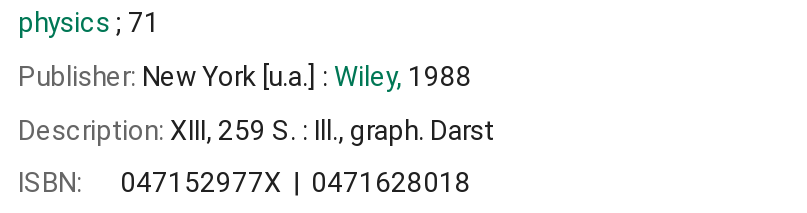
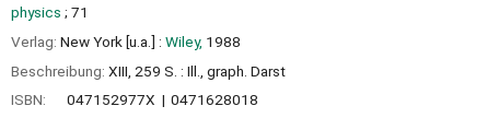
[18,59,472,91] Publisher: New York [u.a.] : Wiley, 1988 -> [11,32,241,50] Verlag: New York [u.a.] : Wiley, 1988
[18,113,494,145] Description: XIII, 259 S. : Ill., graph. Darst -> [11,62,286,79] Beschreibung: XIII, 259 S. : Ill., graph. Darst

